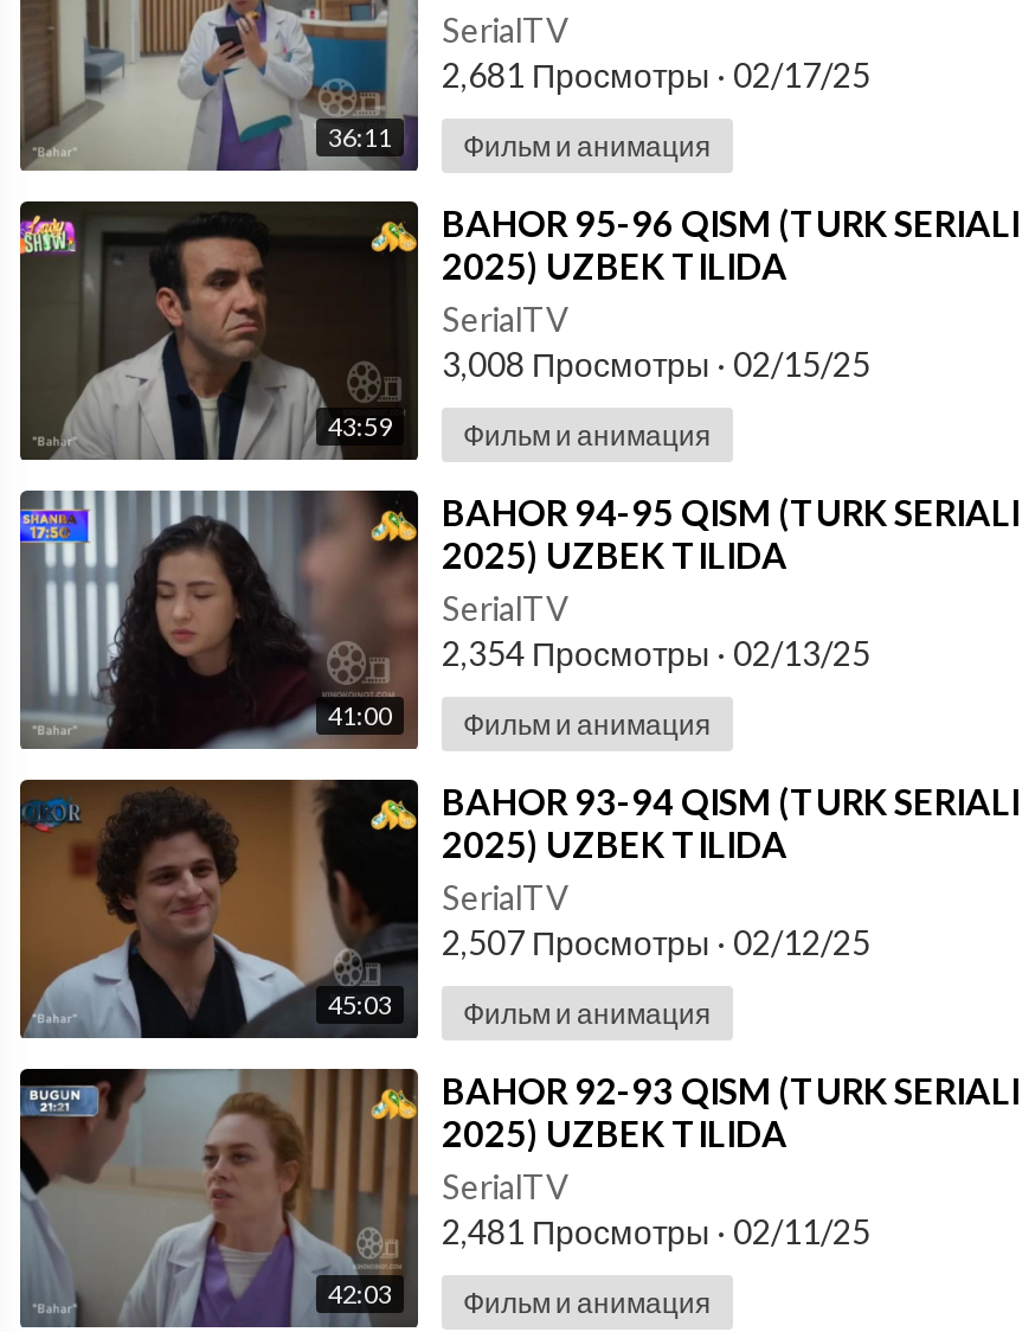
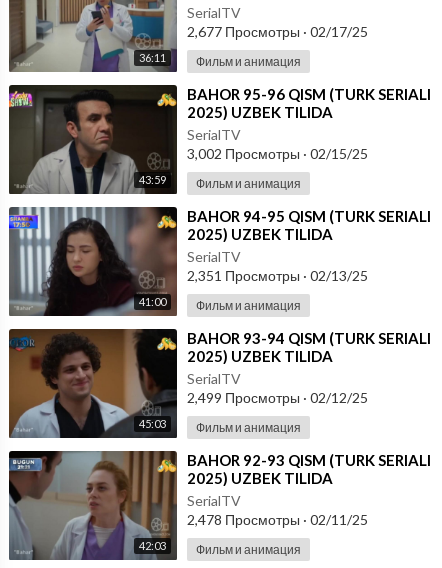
[442,55,870,95] 2,681 Просмотры · 02/17/25 -> [187,23,368,40] 2,677 Просмотры · 02/17/25
[442,344,870,384] 3,008 Просмотры · 02/15/25 -> [187,145,368,162] 3,002 Просмотры · 02/15/25
[442,633,870,674] 2,354 Просмотры · 02/13/25 -> [187,267,368,284] 2,351 Просмотры · 02/13/25
[442,922,870,963] 2,507 Просмотры · 02/12/25 -> [187,389,368,406] 2,499 Просмотры · 02/12/25
[442,1212,870,1252] 2,481 Просмотры · 02/11/25 -> [187,511,368,528] 2,478 Просмотры · 02/11/25

